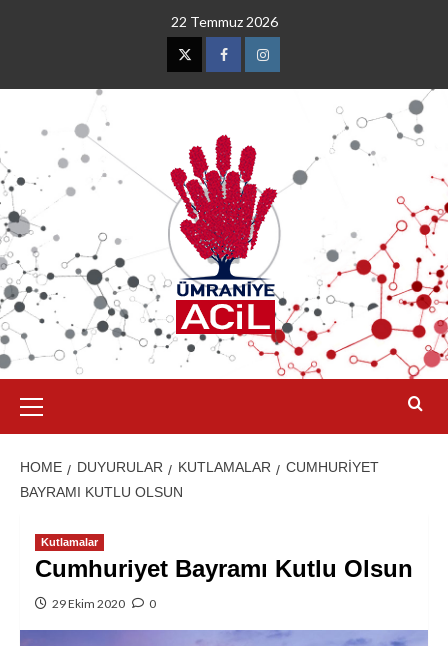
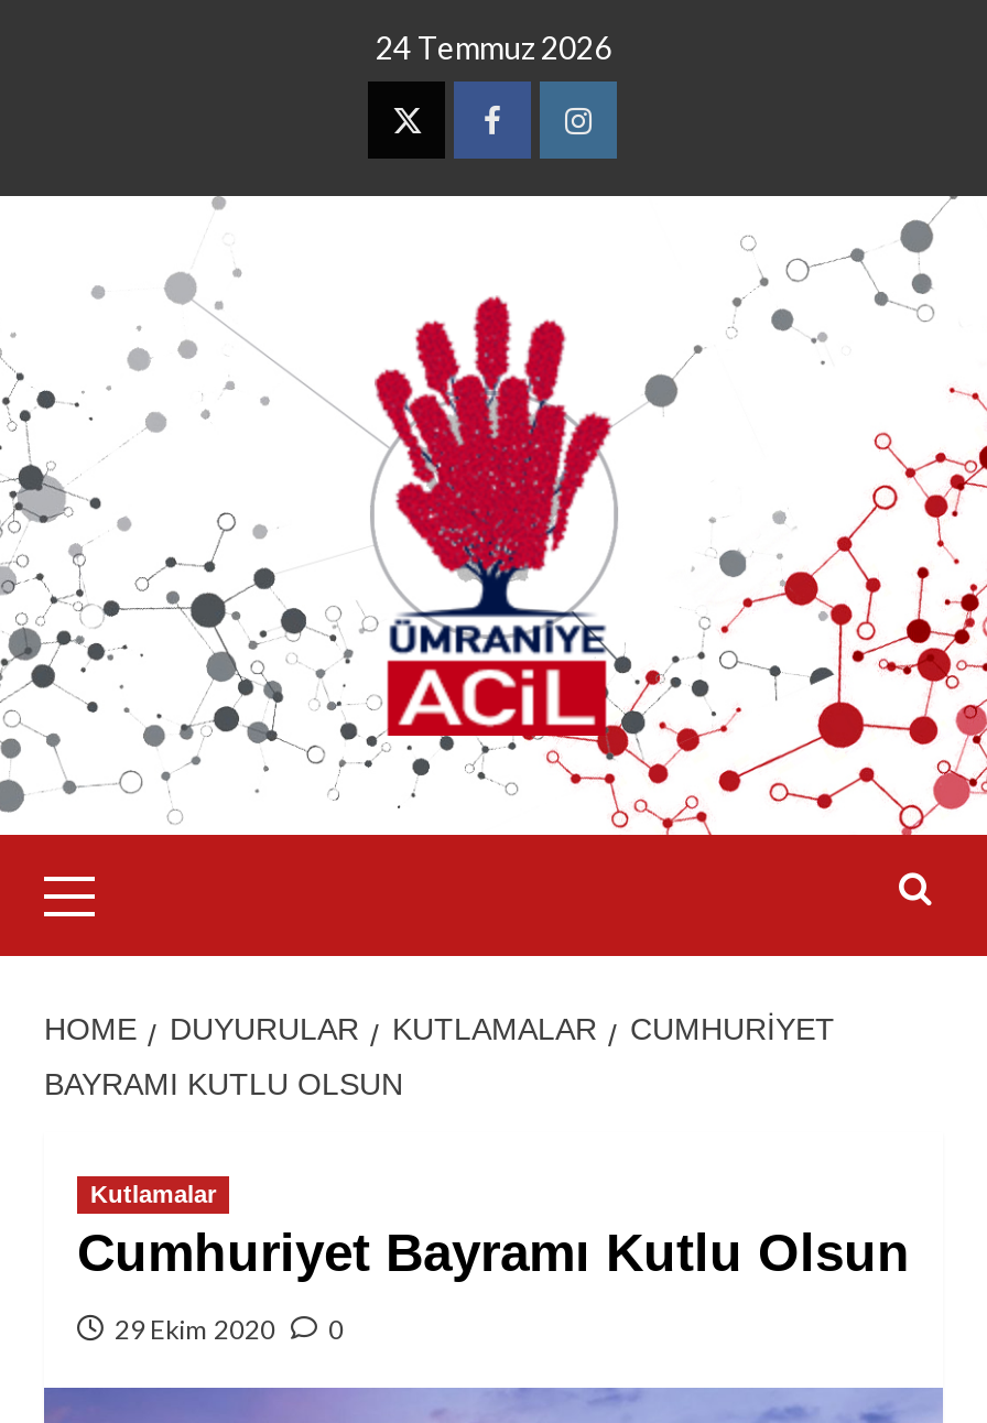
[170,13,277,30] 22 Temmuz 2026 -> [376,29,611,66] 24 Temmuz 2026

